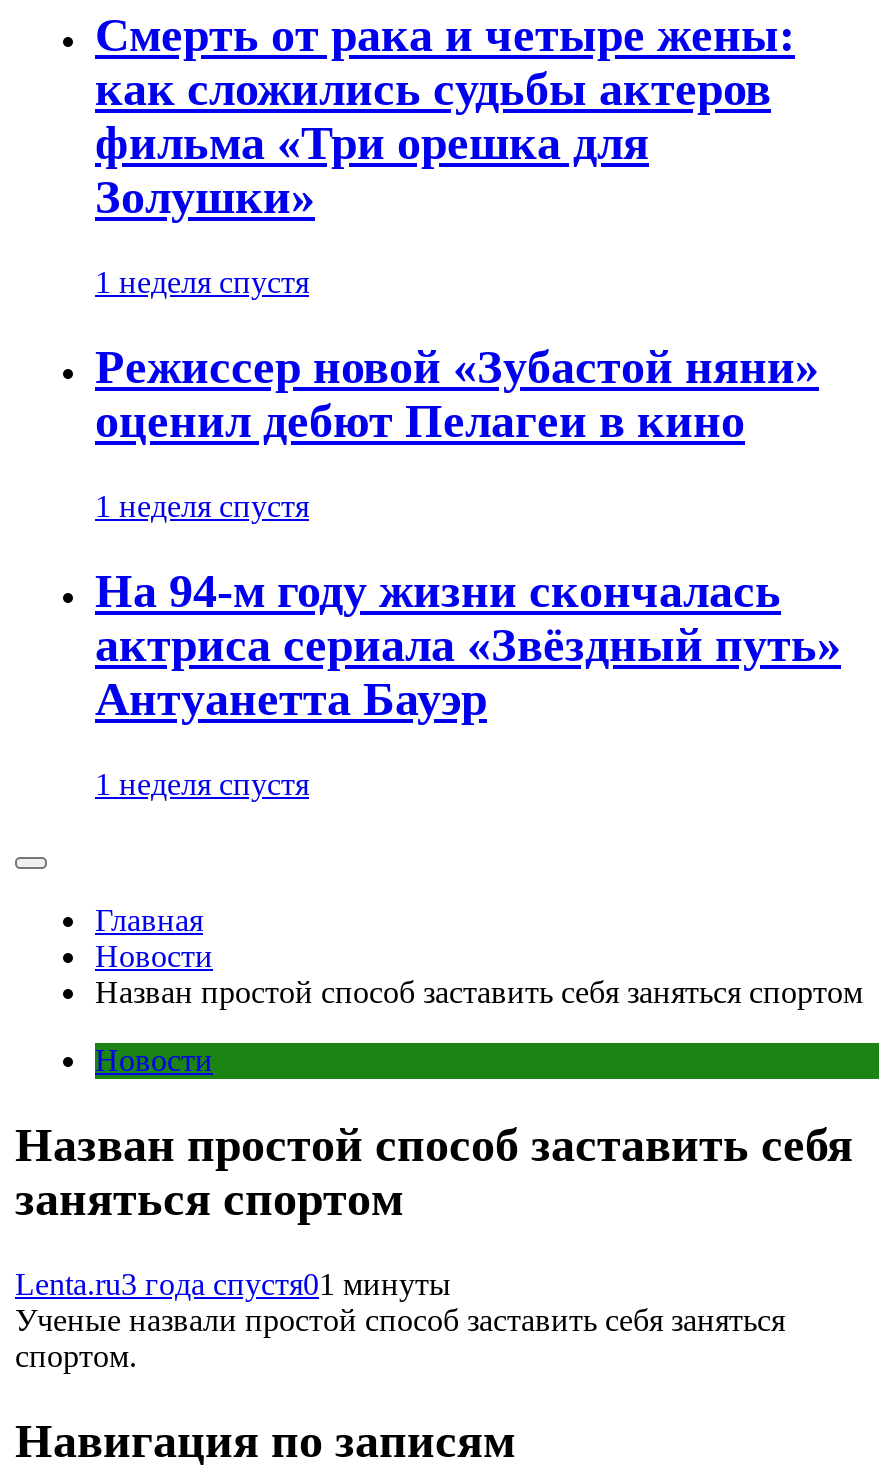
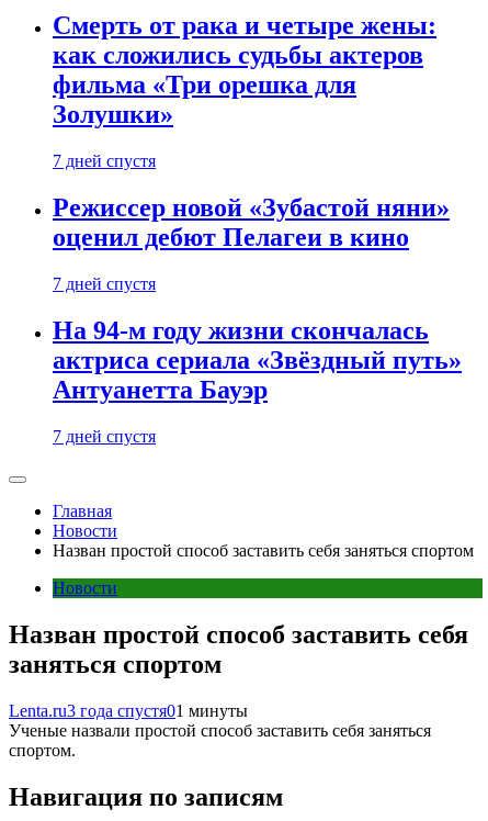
[95,266,309,300] 1 неделя спустя -> [53,152,156,171] 7 дней спустя
[95,489,309,523] 1 неделя спустя -> [53,275,156,293] 7 дней спустя
[95,767,309,801] 1 неделя спустя -> [53,427,156,446] 7 дней спустя

